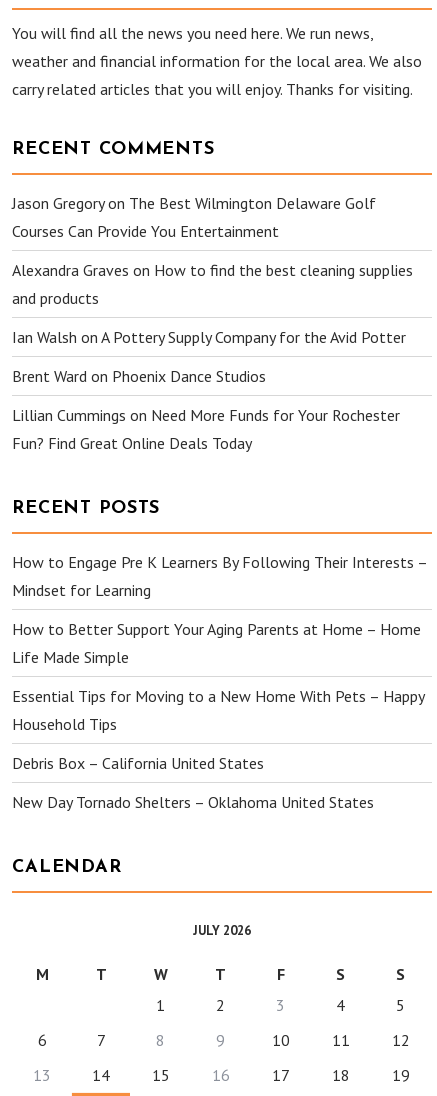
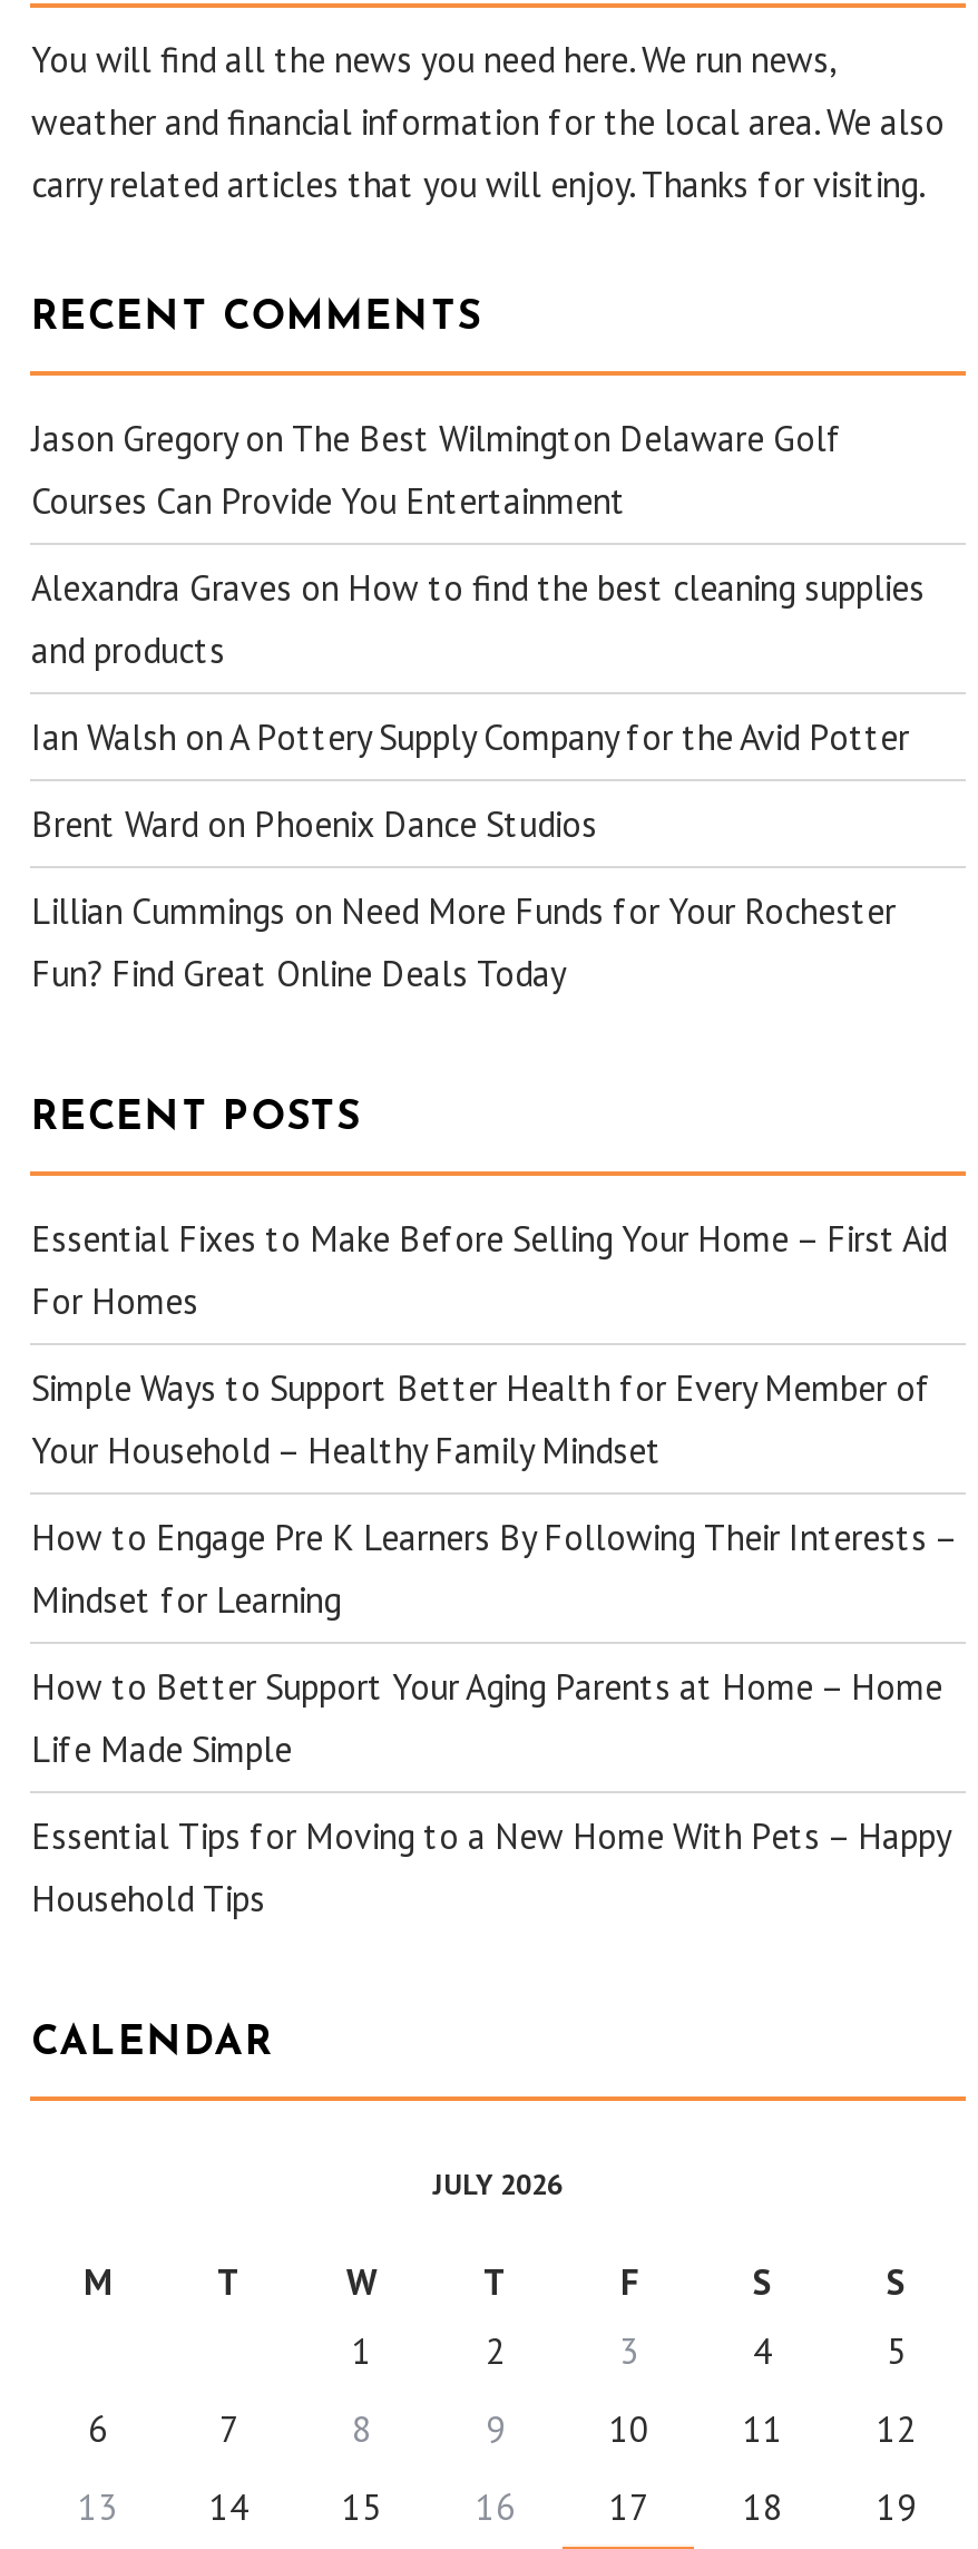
none -> [31,1216,947,1472] Essential Fixes to Make Before Selling Your Home – First Aid | For Homes | Simple Ways to Support Better Health for Every Member of | Your Household – Healthy Family Mindset
moved [12,552,427,734] -> [31,1515,956,1920]: How to Engage Pre K Learners By Following Their Interests – | Mindset for Learning | How to Better Support Your Aging Parents at Home – Home | Life Made Simple | Essential Tips for Moving to a New Home With Pets – Happy | Household Tips
[12,753,374,812] Debris Box – California United States | New Day Tornado Shelters – Oklahoma United States -> none

